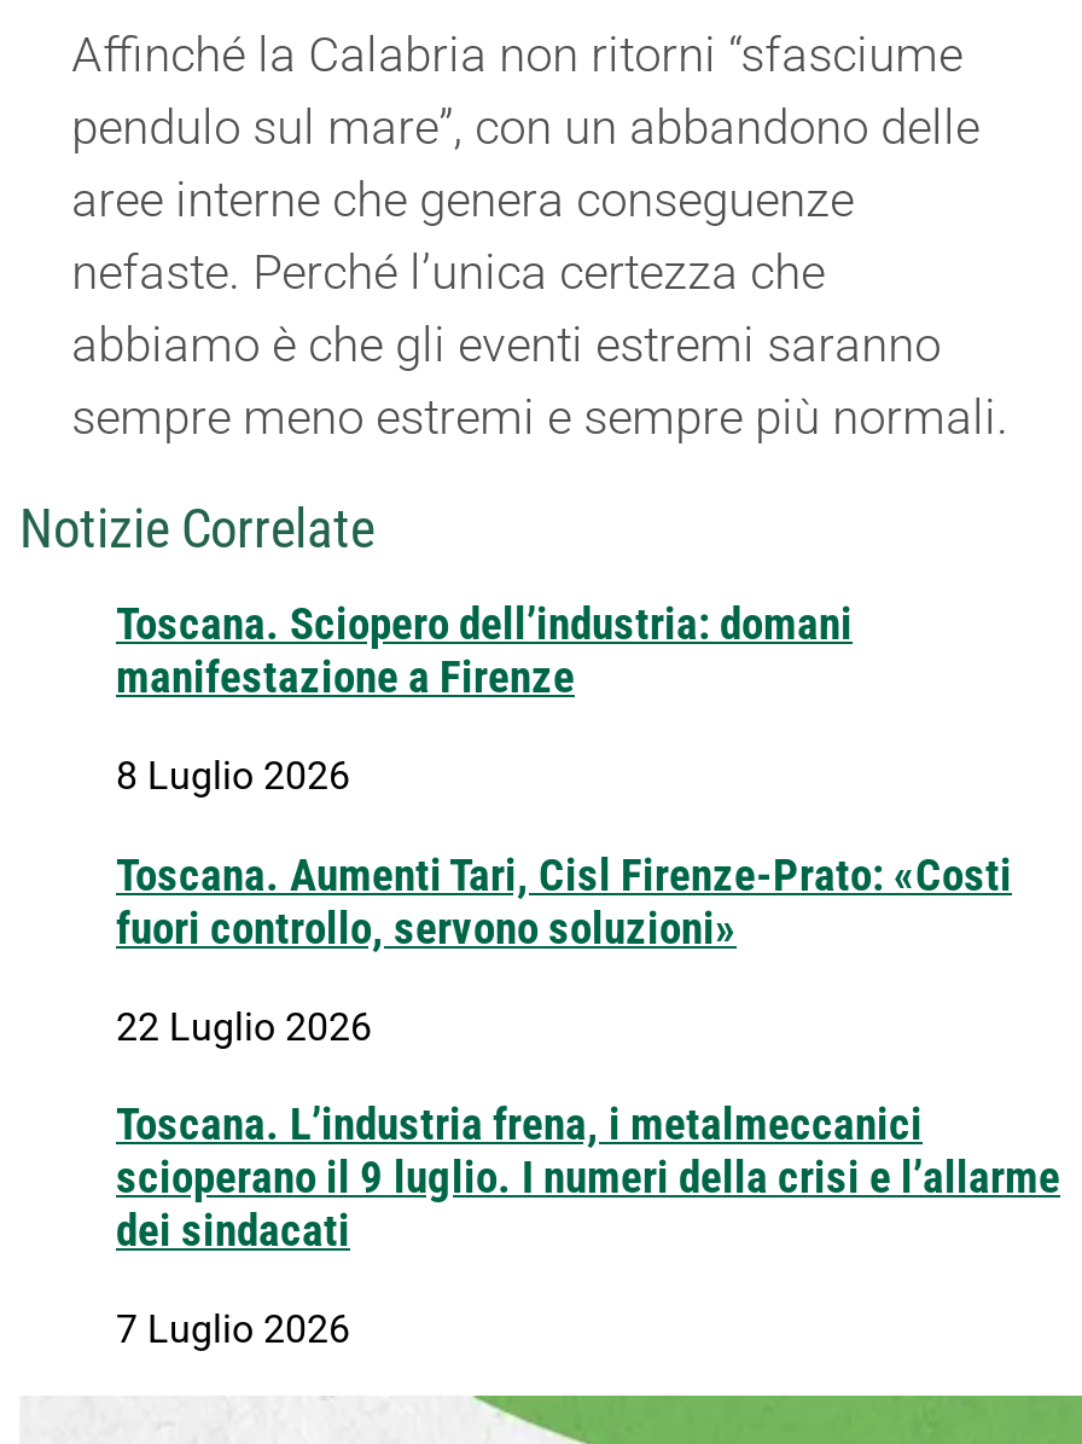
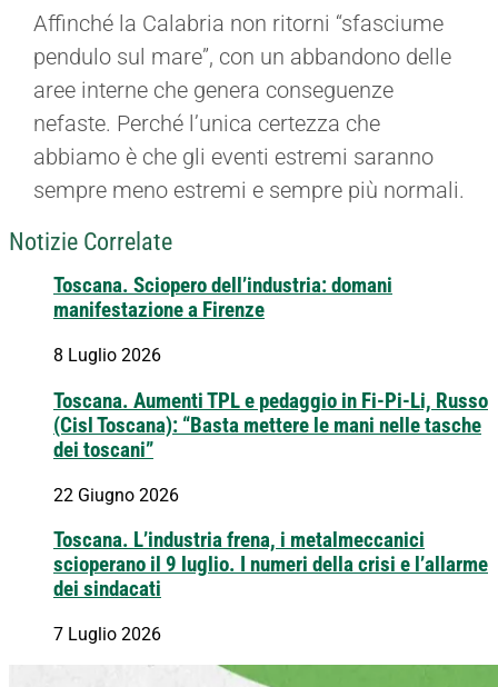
[116,849,1012,956] Toscana. Aumenti Tari, Cisl Firenze-Prato: «Costi | fuori controllo, servono soluzioni» -> [53,389,488,462] Toscana. Aumenti TPL e pedaggio in Fi-Pi-Li, Russo | (Cisl Toscana): “Basta mettere le mani nelle tasche | dei toscani”
[116,1003,372,1049] 22 Luglio 2026 -> [53,484,179,505] 22 Giugno 2026

